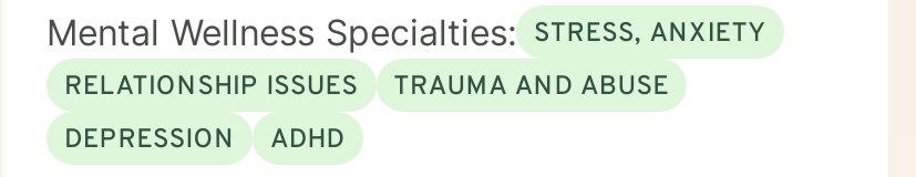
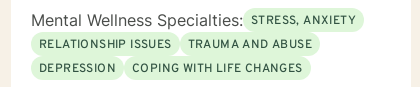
[270,123,345,158] ADHD -> [132,61,303,77] COPING WITH LIFE CHANGES

